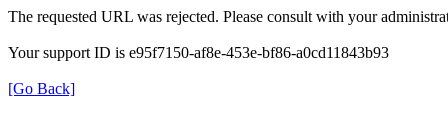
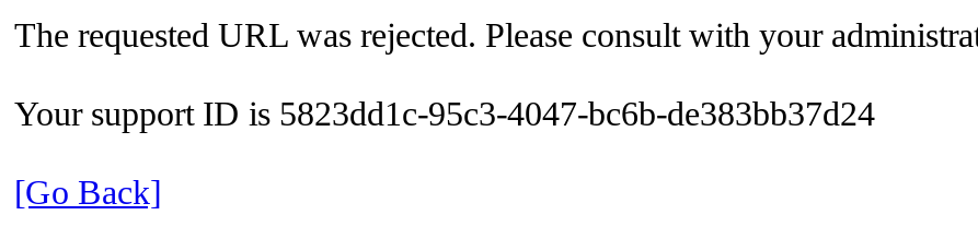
[8,44,389,61] Your support ID is e95f7150-af8e-453e-bf86-a0cd11843b93 -> [14,95,875,132] Your support ID is 5823dd1c-95c3-4047-bc6b-de383bb37d24

